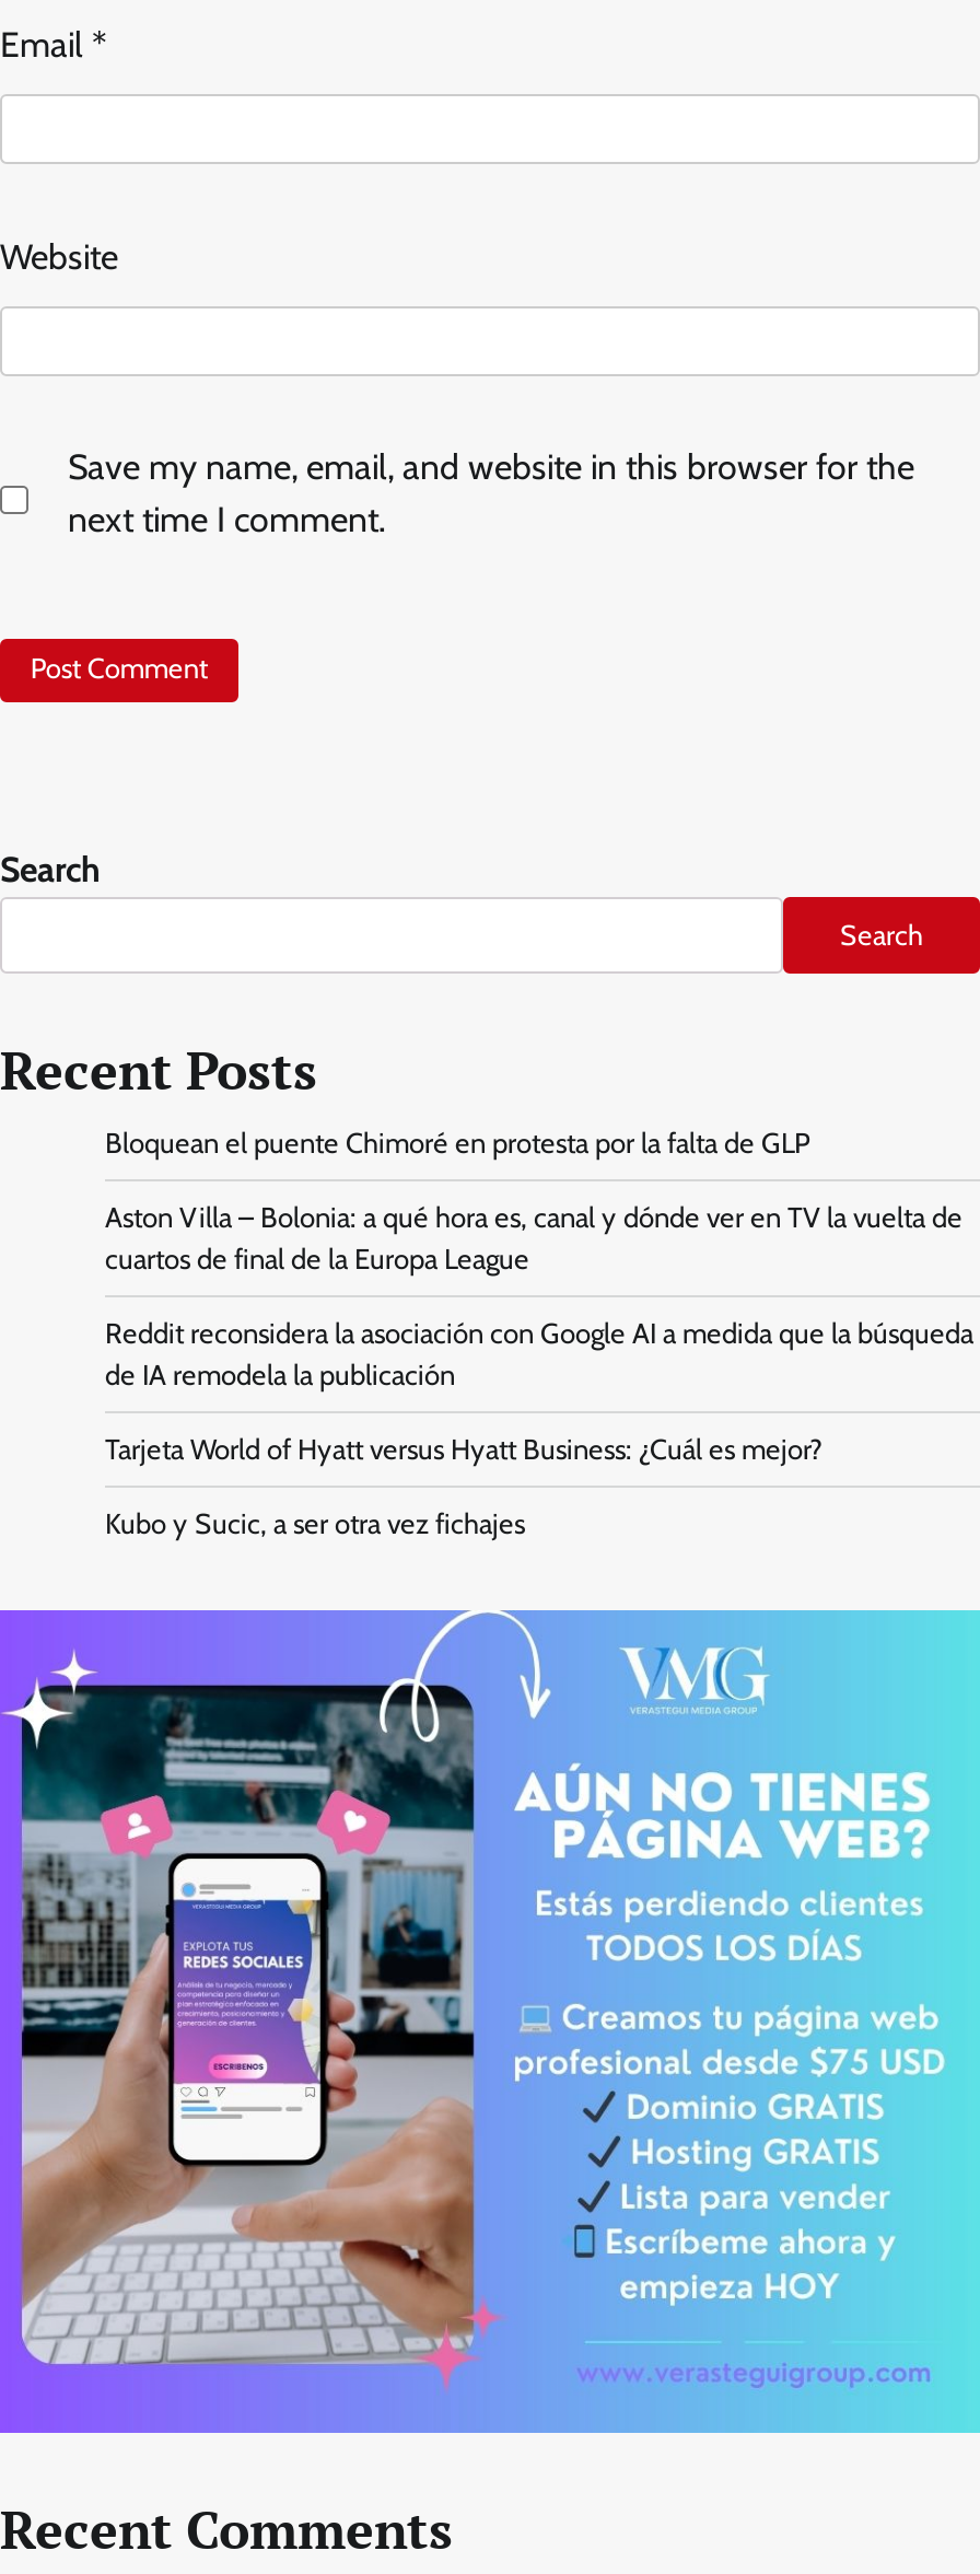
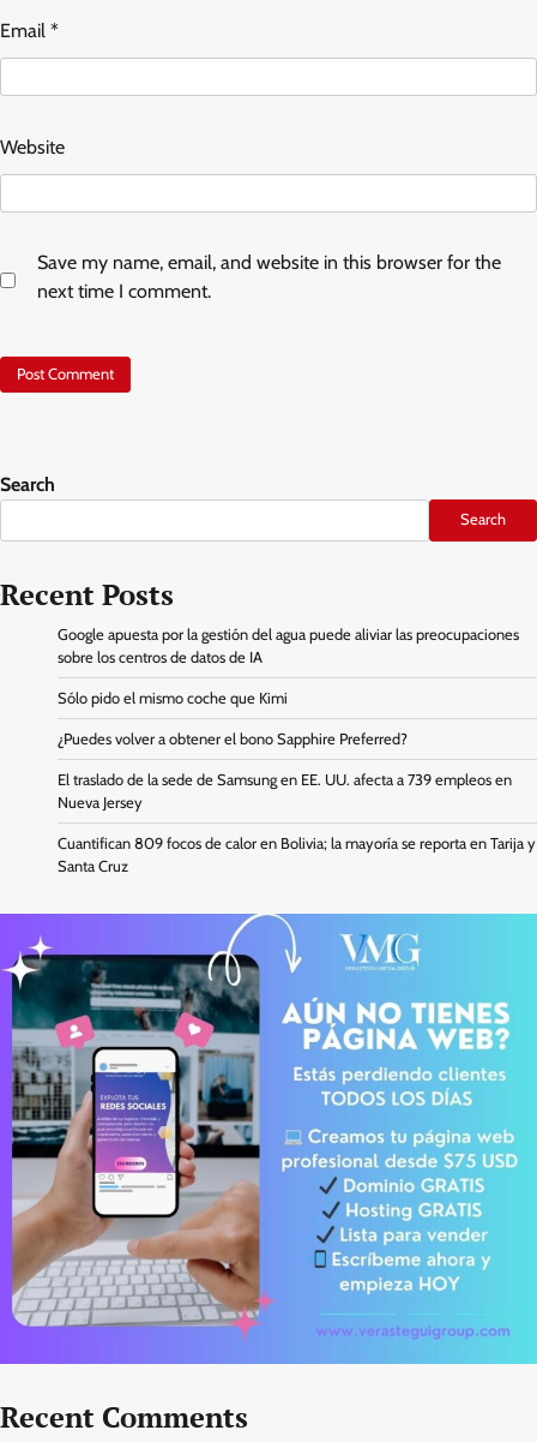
[105,1127,809,1160] Bloquean el puente Chimoré en protesta por la falta de GLP -> [58,625,519,666] Google apuesta por la gestión del agua puede aliviar las preocupaciones | sobre los centros de datos de IA
[105,1201,962,1276] Aston Villa – Bolonia: a qué hora es, canal y dónde ver en TV la vuelta de | cuartos de final de la Europa League -> [58,689,288,707] Sólo pido el mismo coche que Kimi
[105,1317,973,1392] Reddit reconsidera la asociación con Google AI a medida que la búsqueda | de IA remodela la publicación -> [58,730,408,748] ¿Puedes volver a obtener el bono Sapphire Preferred?
[105,1433,822,1466] Tarjeta World of Hyatt versus Hyatt Business: ¿Cuál es mejor? -> [58,770,512,811] El traslado de la sede de Samsung en EE. UU. afecta a 739 empleos en | Nueva Jersey
[105,1508,525,1540] Kubo y Sucic, a ser otra vez fichajes -> [58,834,536,875] Cuantifican 809 focos de calor en Bolivia; la mayoría se reporta en Tarija y | Santa Cruz

